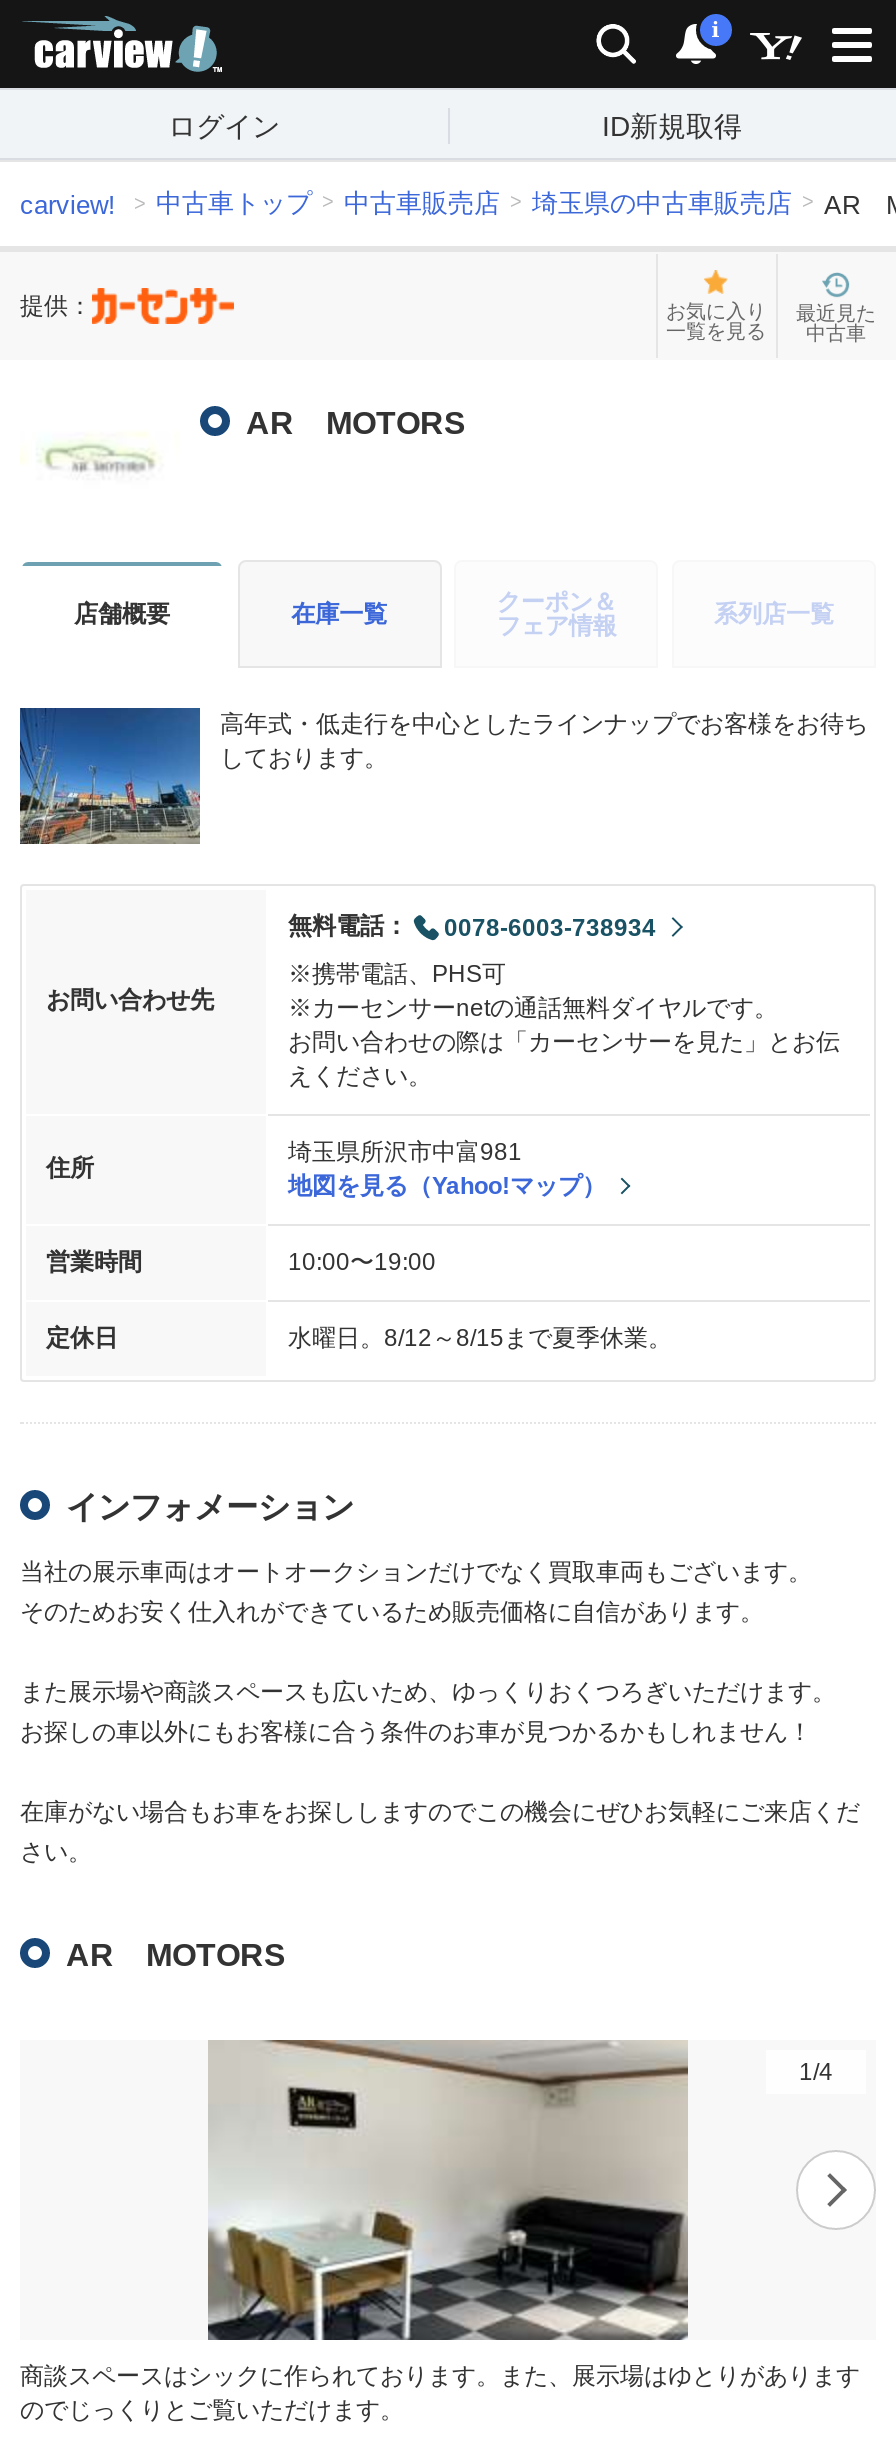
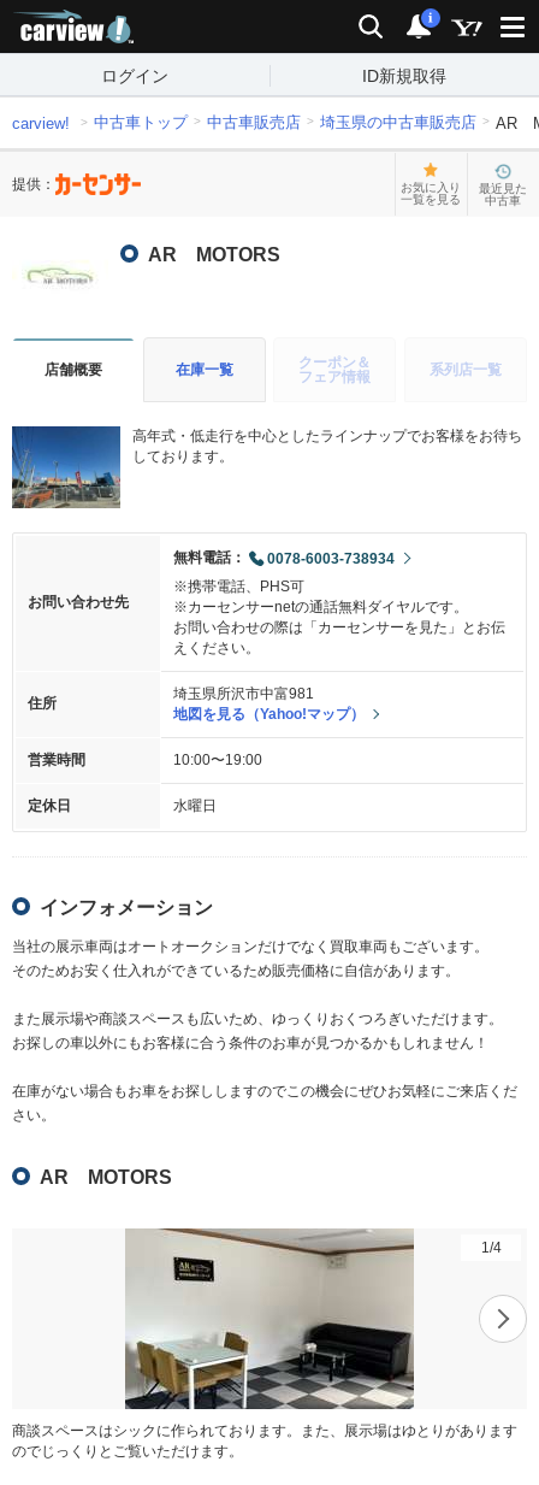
[288,1323,672,1351] 水曜日。8/12～8/15まで夏季休業。 -> [173,797,217,814] 水曜日

